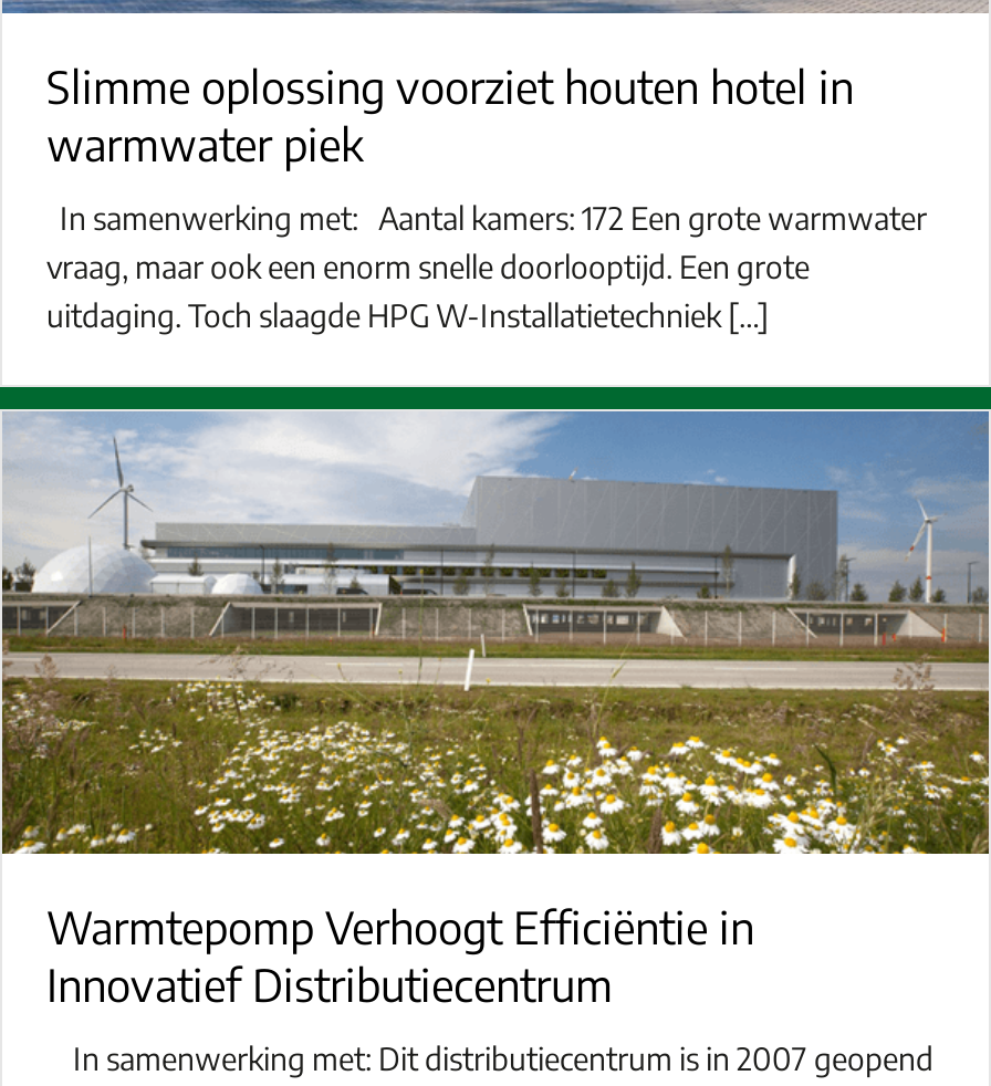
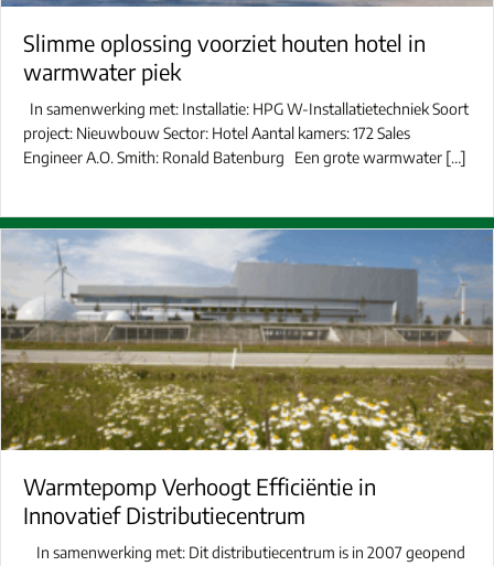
[46,199,927,334] In samenwerking met: Aantal kamers: 172 Een grote warmwater | vraag, maar ook een enorm snelle doorlooptijd. Een grote | uitdaging. Toch slaagde HPG W-Installatietechniek […] -> [23,99,469,167] In samenwerking met: Installatie: HPG W-Installatietechniek Soort | project: Nieuwbouw Sector: Hotel Aantal kamers: 172 Sales | Engineer A.O. Smith: Ronald Batenburg Een grote warmwater […]

